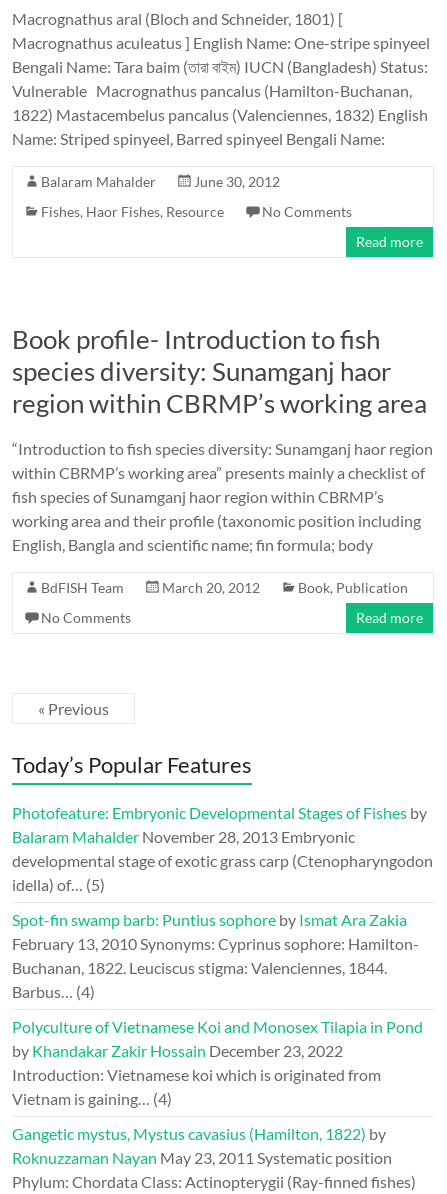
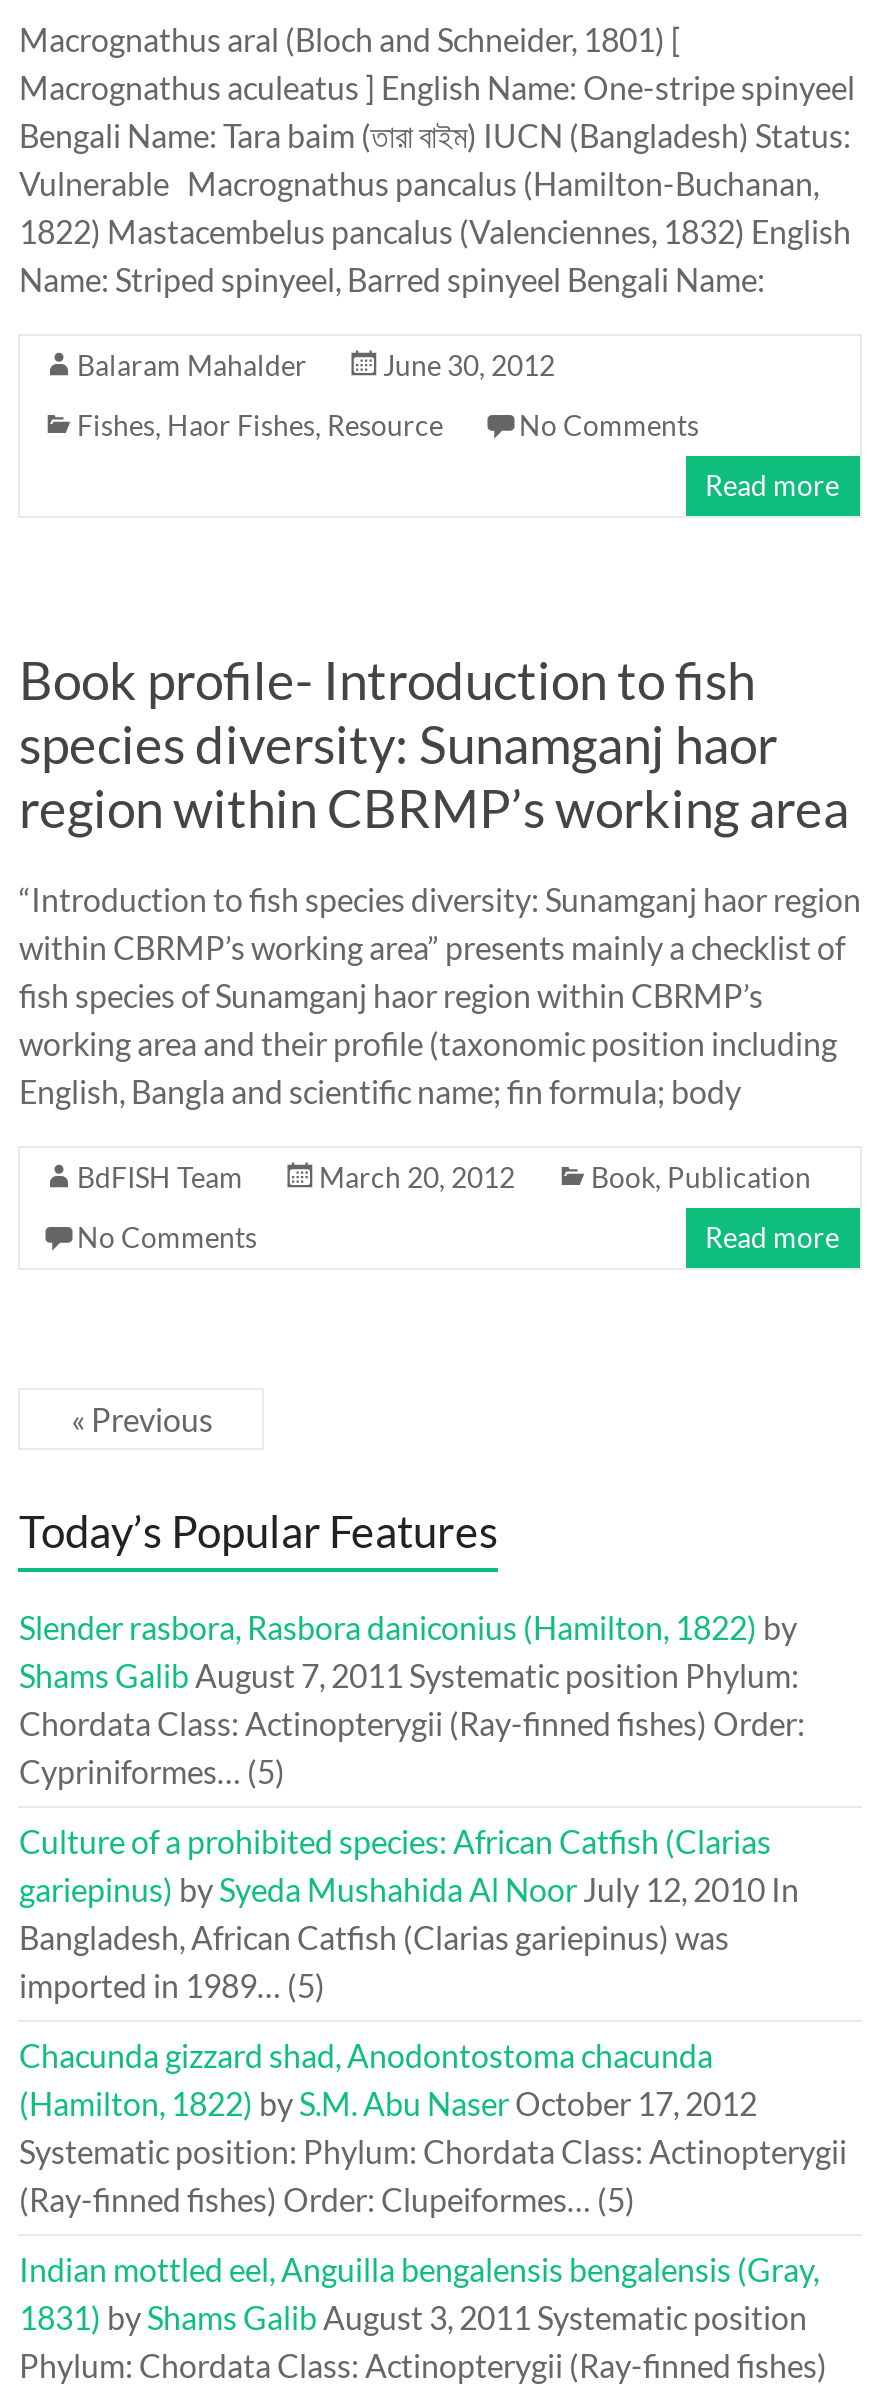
[12,803,433,894] Photofeature: Embryonic Developmental Stages of Fishes by | Balaram Mahalder November 28, 2013 Embryonic | developmental stage of exotic grass carp (Ctenopharyngodon | idella) of… (5) -> [19,1608,805,1790] Slender rasbora, Rasbora daniconius (Hamilton, 1822) by | Shams Galib August 7, 2011 Systematic position Phylum: | Chordata Class: Actinopterygii (Ray-finned fishes) Order: | Cypriniformes… (5)
[12,910,419,1001] Spot-fin swamp barb: Puntius sophore by Ismat Ara Zakia | February 13, 2010 Synonyms: Cyprinus sophore: Hamilton- | Buchanan, 1822. Leuciscus stigma: Valenciennes, 1844. | Barbus… (4) -> [19,1822,799,2004] Culture of a prohibited species: African Catfish (Clarias | gariepinus) by Syeda Mushahida Al Noor July 12, 2010 In | Bangladesh, African Catfish (Clarias gariepinus) was | imported in 1989… (5)
[12,1017,423,1108] Polyculture of Vietnamese Koi and Monosex Tilapia in Pond | by Khandakar Zakir Hossain December 23, 2022 | Introduction: Vietnamese koi which is originated from | Vietnam is gaining… (4) -> [19,2036,847,2218] Chacunda gizzard shad, Anodontostoma chacunda | (Hamilton, 1822) by S.M. Abu Naser October 17, 2012 | Systematic position: Phylum: Chordata Class: Actinopterygii | (Ray-finned fishes) Order: Clupeiformes… (5)
[12,1124,392,1167] Gangetic mystus, Mystus cavasius (Hamilton, 1822) by | Roknuzzaman Nayan May 23, 2011 Systematic position -> [19,2250,819,2336] Indian mottled eel, Anguilla bengalensis bengalensis (Gray, | 1831) by Shams Galib August 3, 2011 Systematic position

